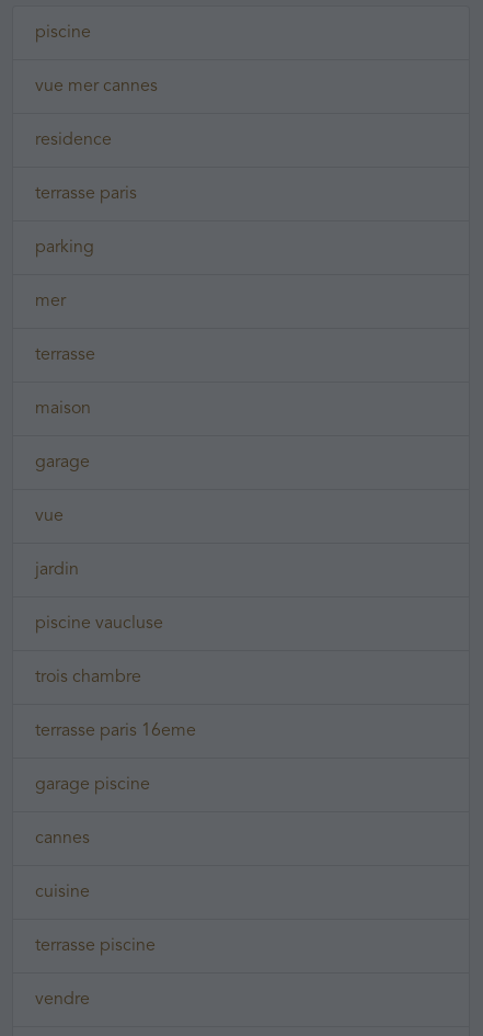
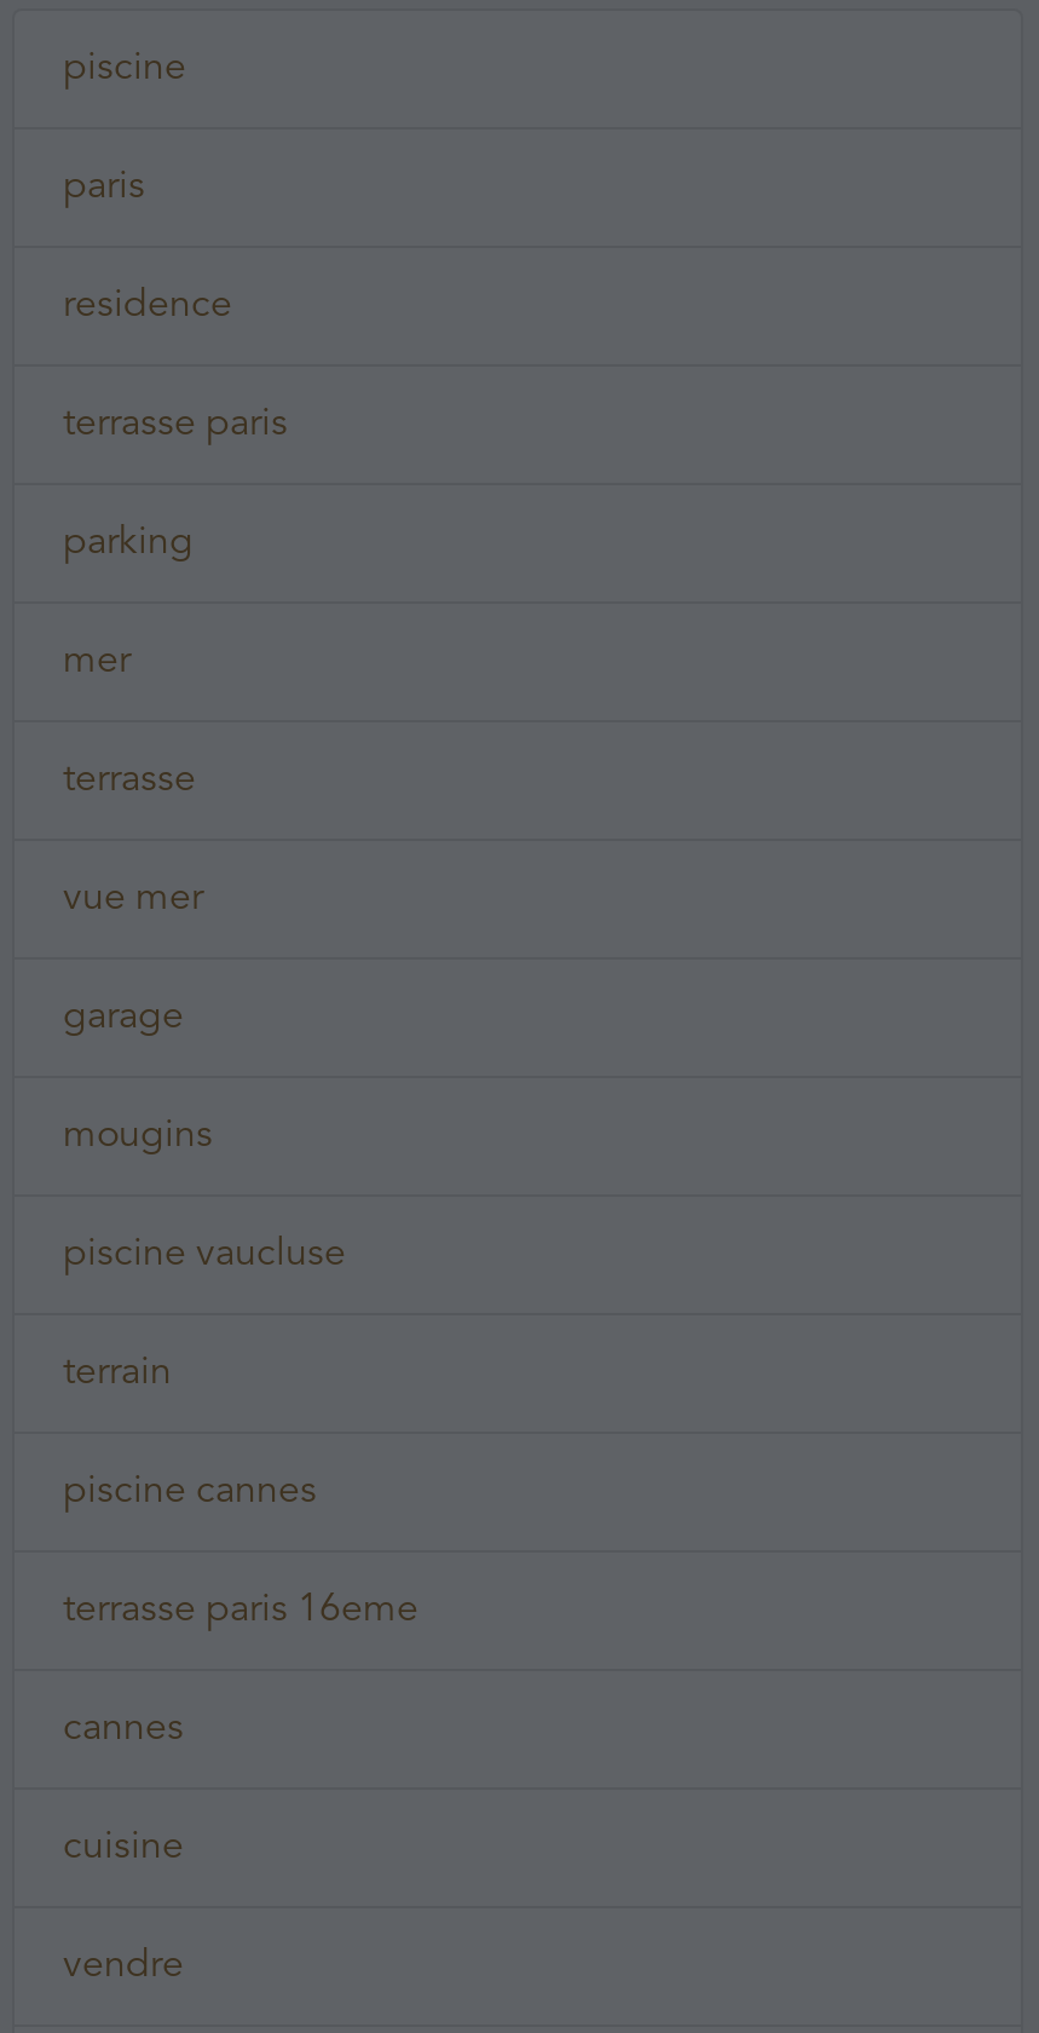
[35,78,158,95] vue mer cannes -> [63,168,145,207] paris
[35,400,91,418] maison -> [63,880,203,918] vue mer
[35,508,79,579] vue | jardin -> [63,1117,213,1156] mougins
[35,669,141,686] trois chambre -> [63,1354,317,1511] terrain | piscine cannes
[35,776,150,794] garage piscine -> none
[35,937,156,955] terrasse piscine -> none

